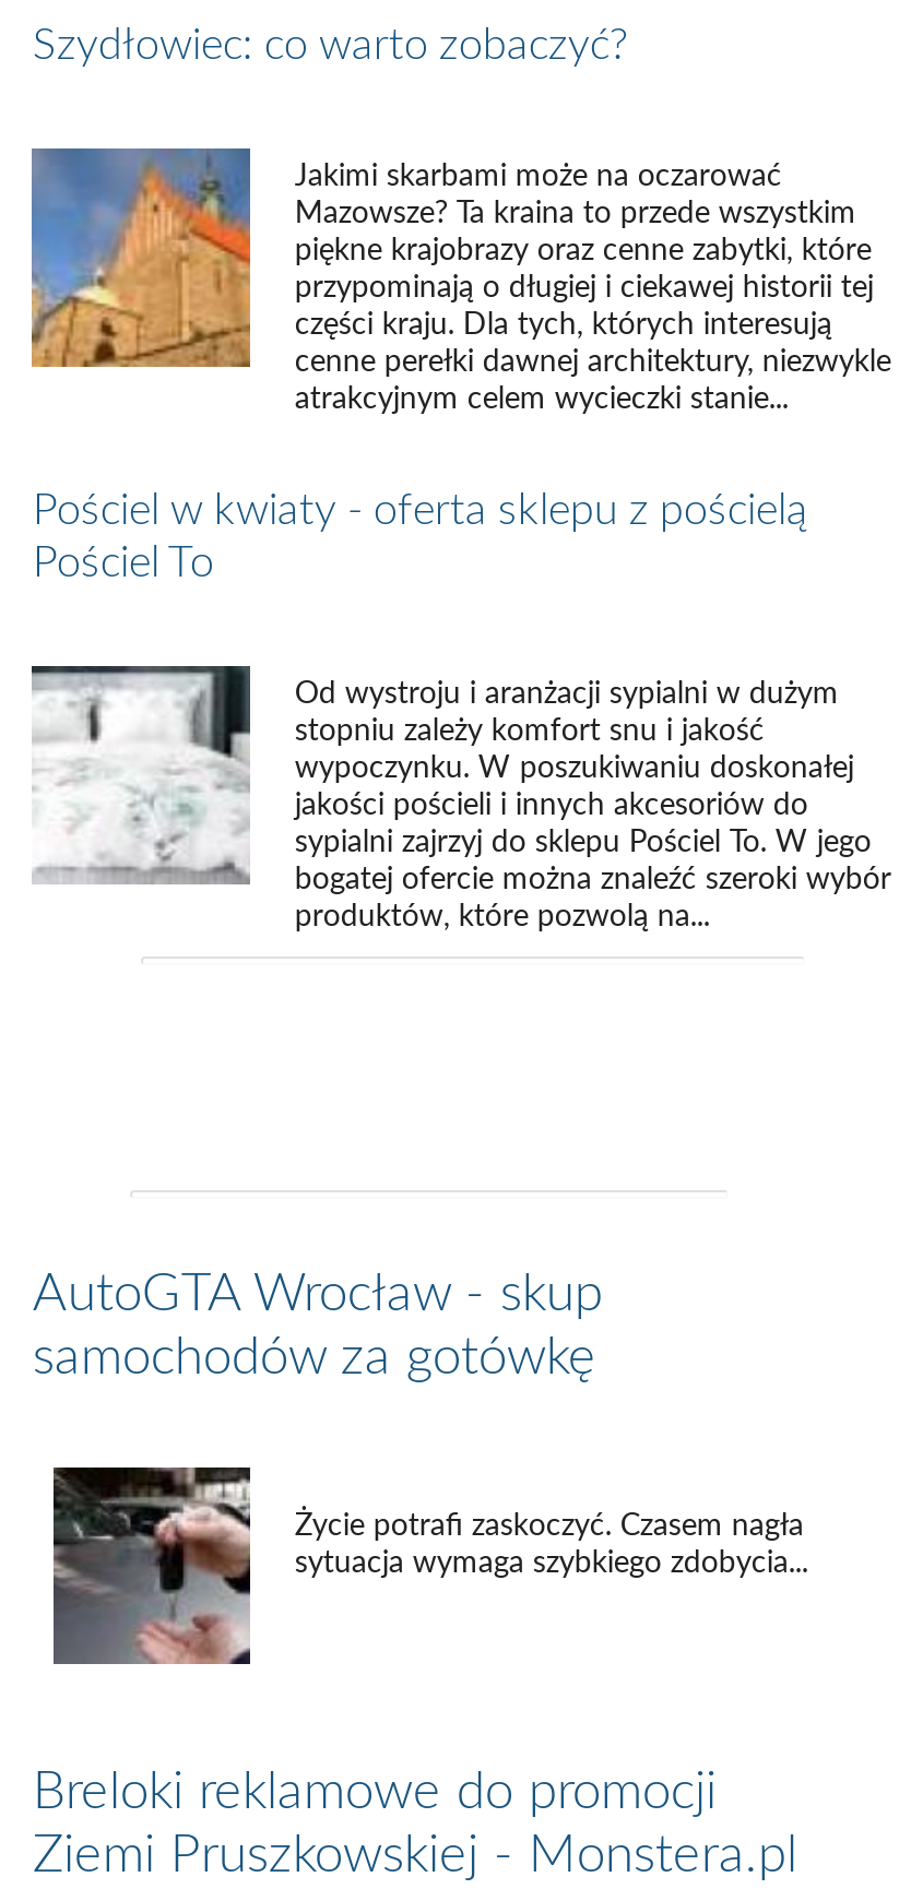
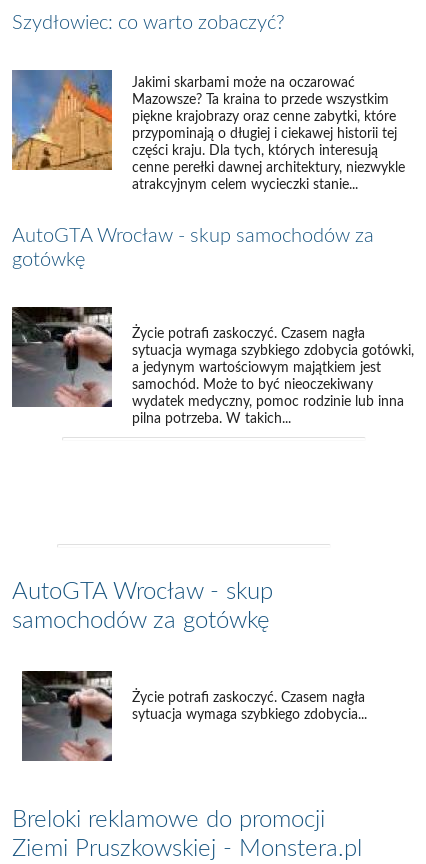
[33,489,808,585] Pościel w kwiaty - oferta sklepu z pościelą | Pościel To -> [12,226,374,270] AutoGTA Wrocław - skup samochodów za | gotówkę
[32,666,891,932] [image] | Od wystroju i aranżacji sypialni w dużym | stopniu zależy komfort snu i jakość | wypoczynku. W poszukiwaniu doskonałej | jakości pościeli i innych akcesoriów do | sypialni zajrzyj do sklepu Pościel To. W jego | bogatej ofercie można znaleźć szeroki wybór | produktów, które pozwolą na... -> [11,307,414,426] [image] | Życie potrafi zaskoczyć. Czasem nagła | sytuacja wymaga szybkiego zdobycia gotówki, | a jedynym wartościowym majątkiem jest | samochód. Może to być nieoczekiwany | wydatek medyczny, pomoc rodzinie lub inna | pilna potrzeba. W takich...

